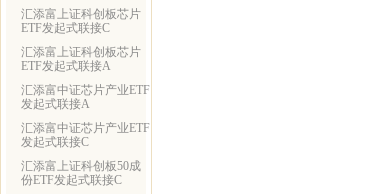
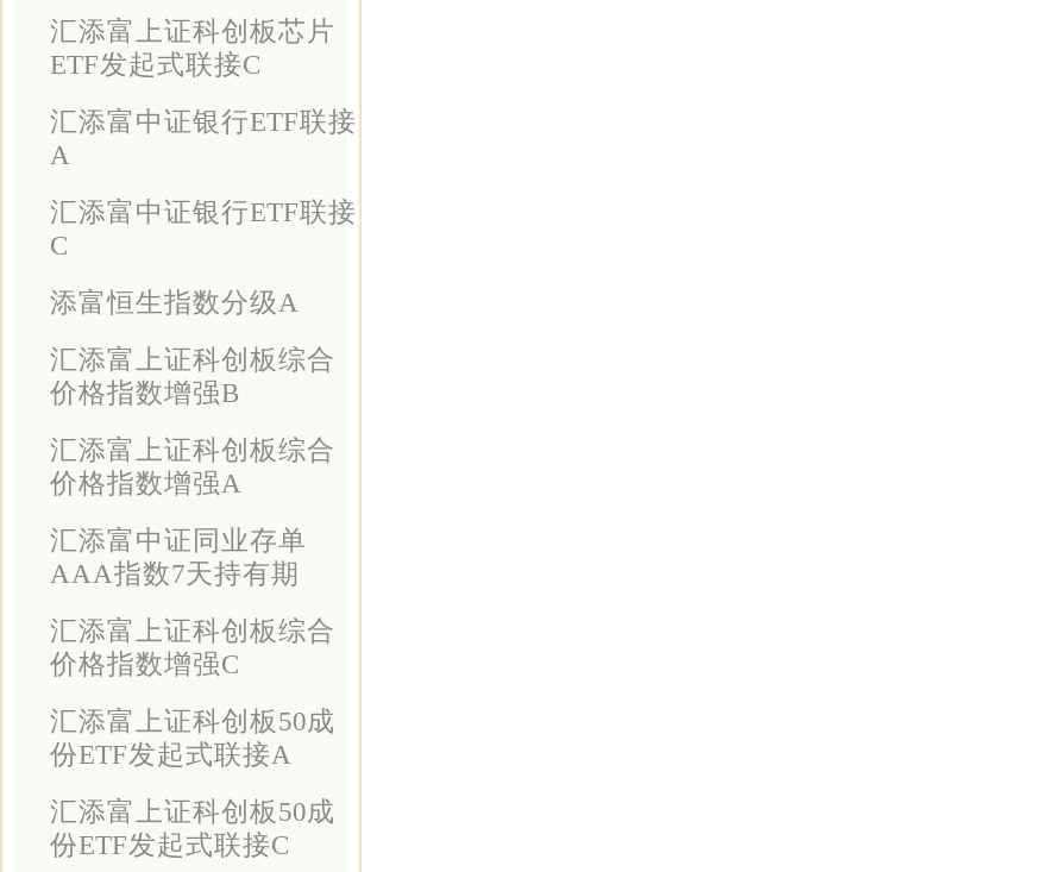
[21,46,150,148] 汇添富上证科创板芯片 | ETF发起式联接A | 汇添富中证芯片产业ETF | 发起式联接A | 汇添富中证芯片产业ETF | 发起式联接C -> [50,107,357,769] 汇添富中证银行ETF联接 | A | 汇添富中证银行ETF联接 | C | 添富恒生指数分级A | 汇添富上证科创板综合 | 价格指数增强B | 汇添富上证科创板综合 | 价格指数增强A | 汇添富中证同业存单 | AAA指数7天持有期 | 汇添富上证科创板综合 | 价格指数增强C | 汇添富上证科创板50成 | 份ETF发起式联接A

